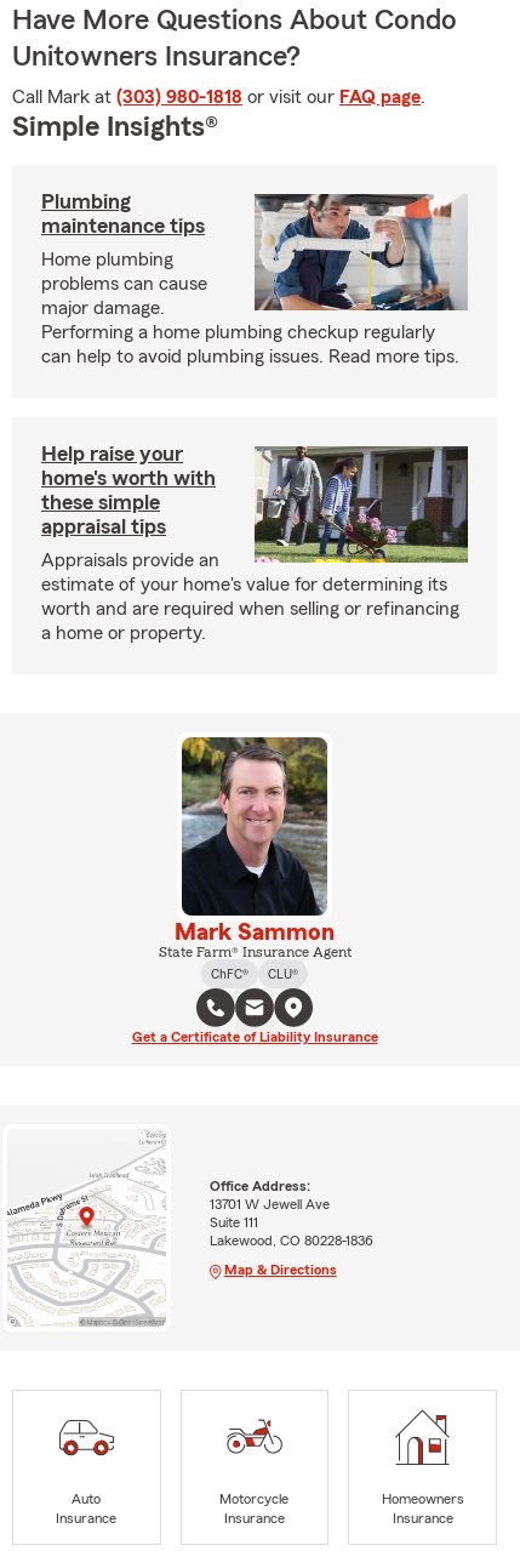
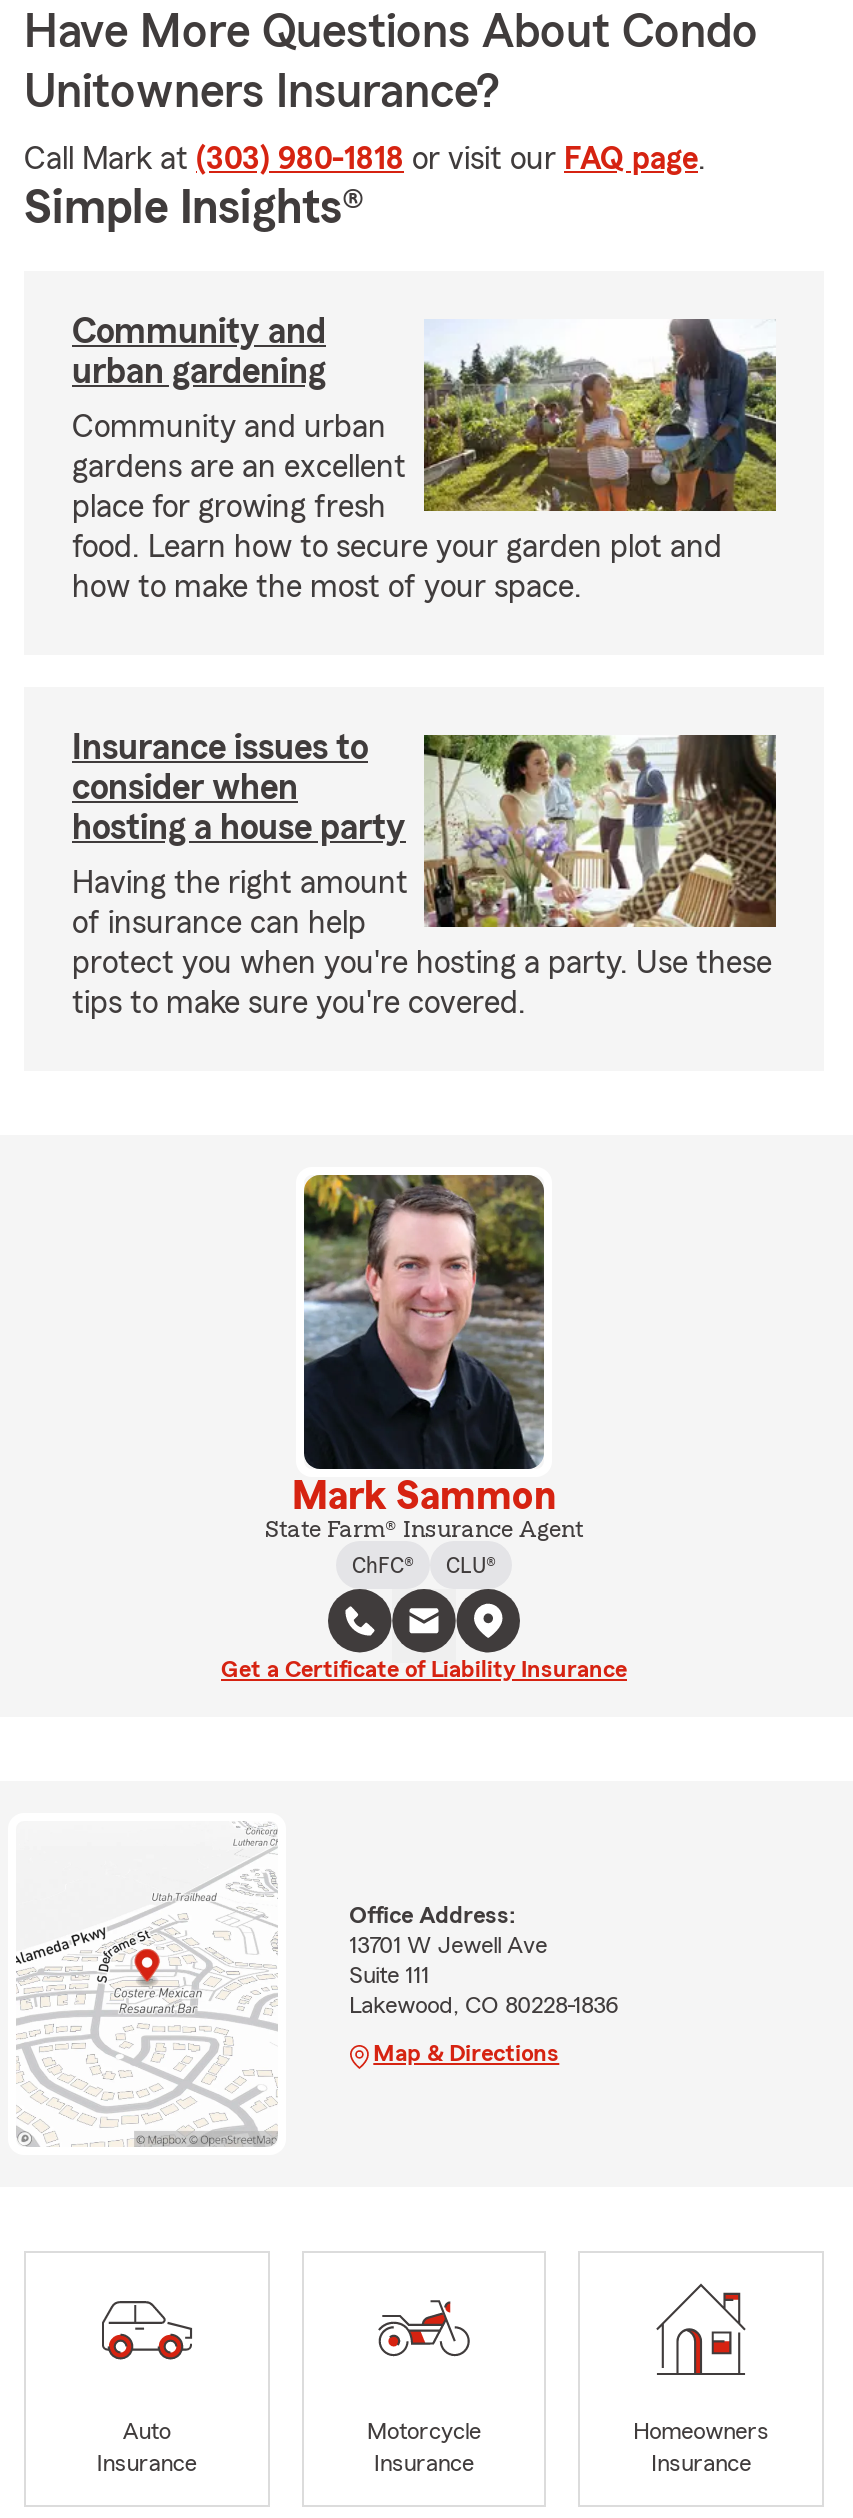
[41,190,205,236] Plumbing | maintenance tips -> [72,313,326,389] Community and | urban gardening
[41,193,467,366] [image] | Home plumbing | problems can cause | major damage. | Performing a home plumbing checkup regularly | can help to avoid plumbing issues. Read more tips. -> [72,319,778,603] [image] | Community and urban | gardens are an excellent | place for growing fresh | food. Learn how to secure your garden plot and | how to make the most of your space.
[41,443,216,537] Help raise your | home's worth with | these simple | appraisal tips -> [72,729,406,845] Insurance issues to | consider when | hosting a house party
[41,445,469,643] [image] | Appraisals provide an | estimate of your home's value for determining its | worth and are required when selling or refinancing | a home or property. -> [72,733,778,1019] [image] | Having the right amount | of insurance can help | protect you when you're hosting a party. Use these | tips to make sure you're covered.

